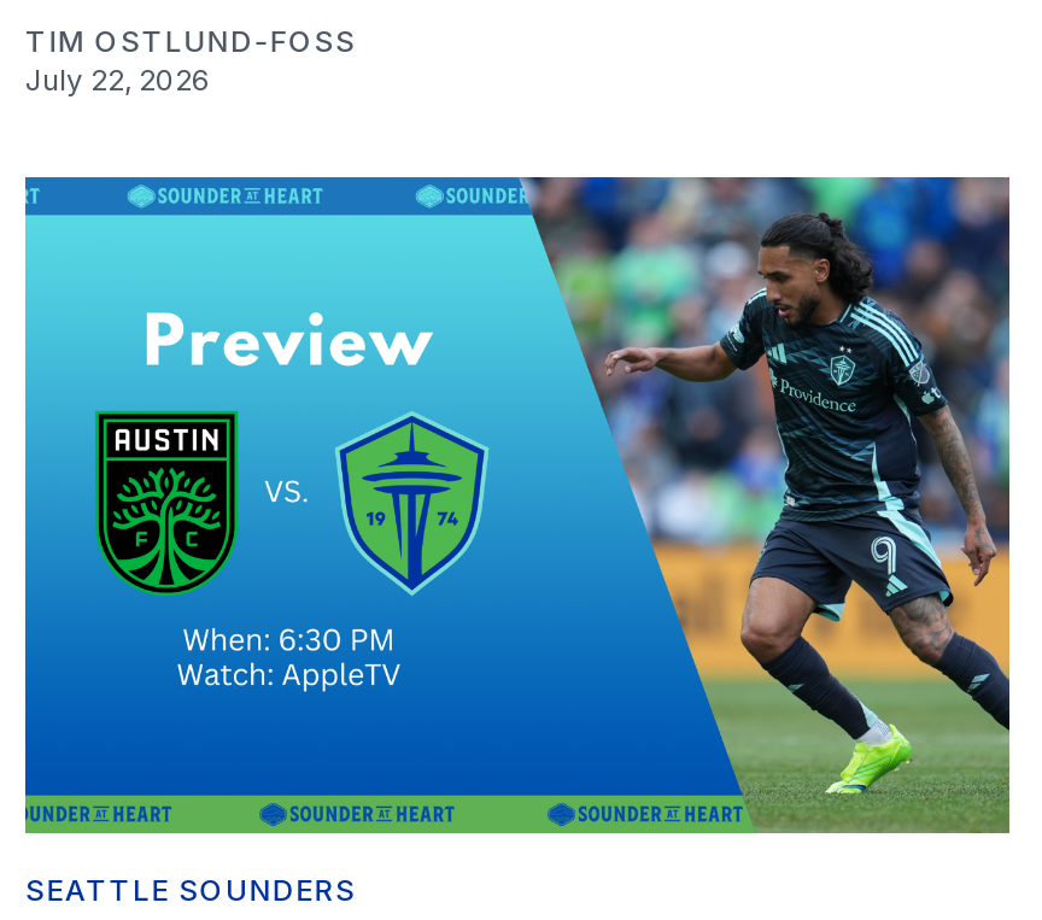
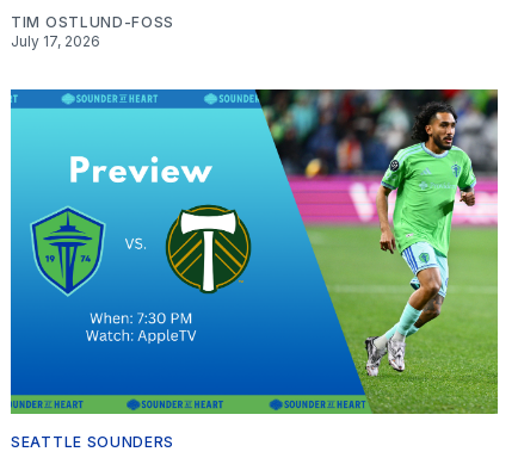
[25,61,211,97] July 22, 2026 -> [11,32,100,50] July 17, 2026
[334,175,1012,833] [image] -> [165,88,499,414] [image]
[69,409,240,597] [image] -> [30,205,116,297] [image]

